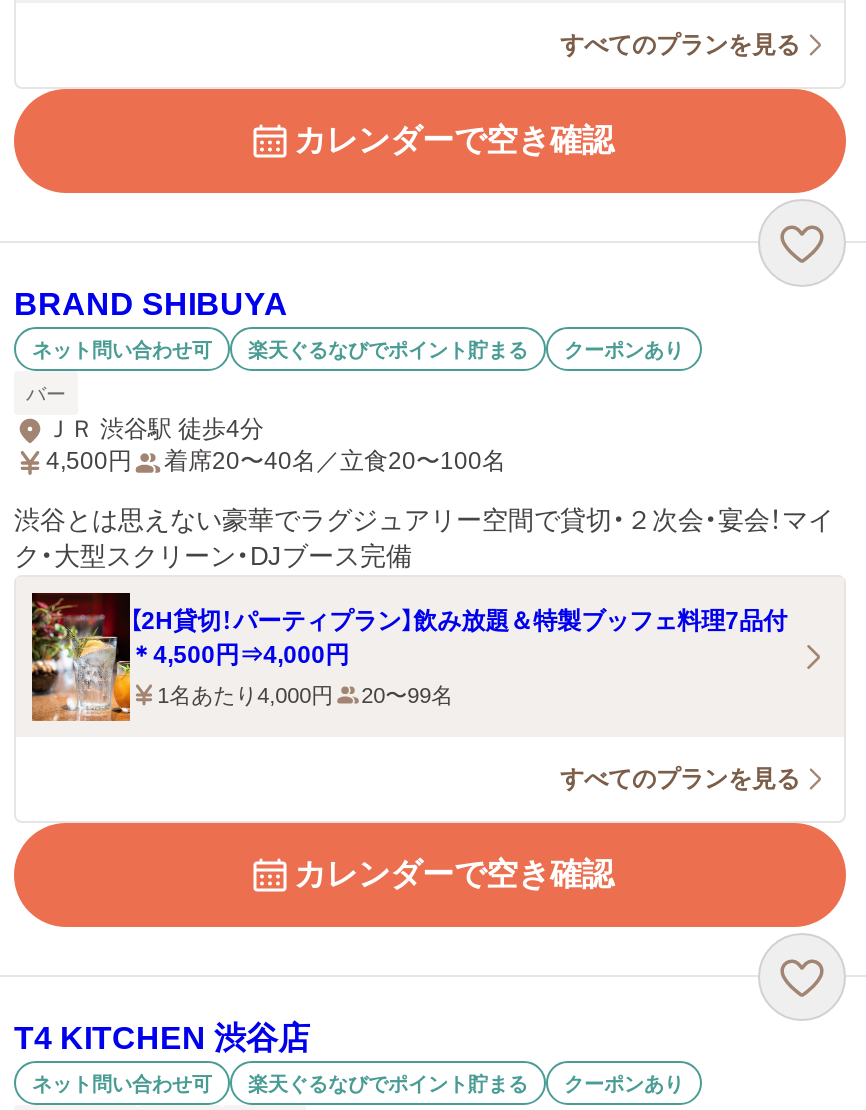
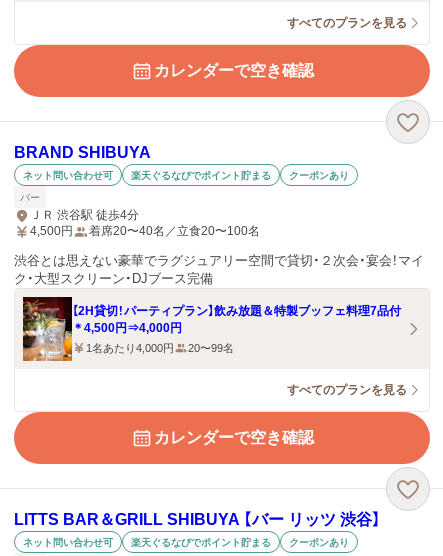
[14,1021,310,1055] T4 KITCHEN 渋谷店 -> [14,511,381,528] LITTS BAR＆GRILL SHIBUYA 【バー リッツ 渋谷】

